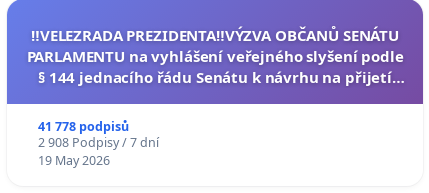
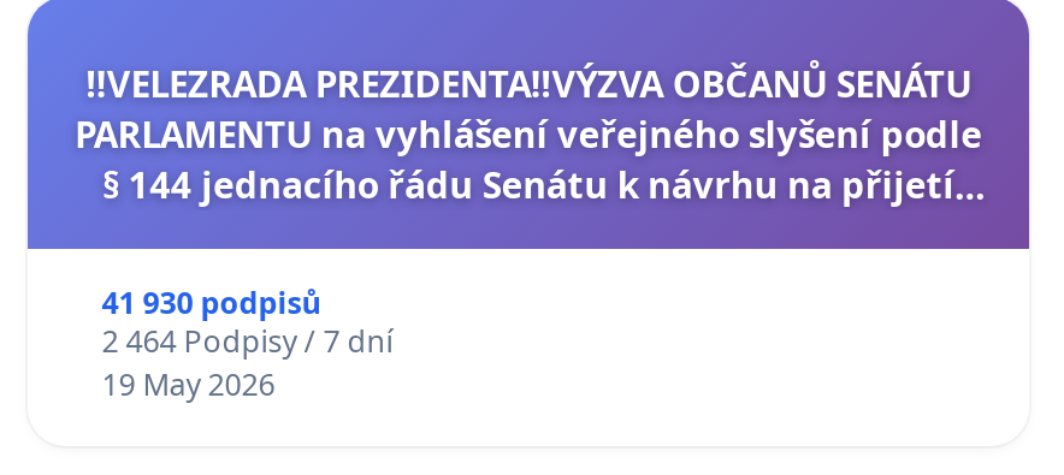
[38,118,129,135] 41 778 podpisů -> [102,284,321,325] 41 930 podpisů
[38,134,159,151] 2 908 Podpisy / 7 dní -> [102,323,393,363] 2 464 Podpisy / 7 dní

